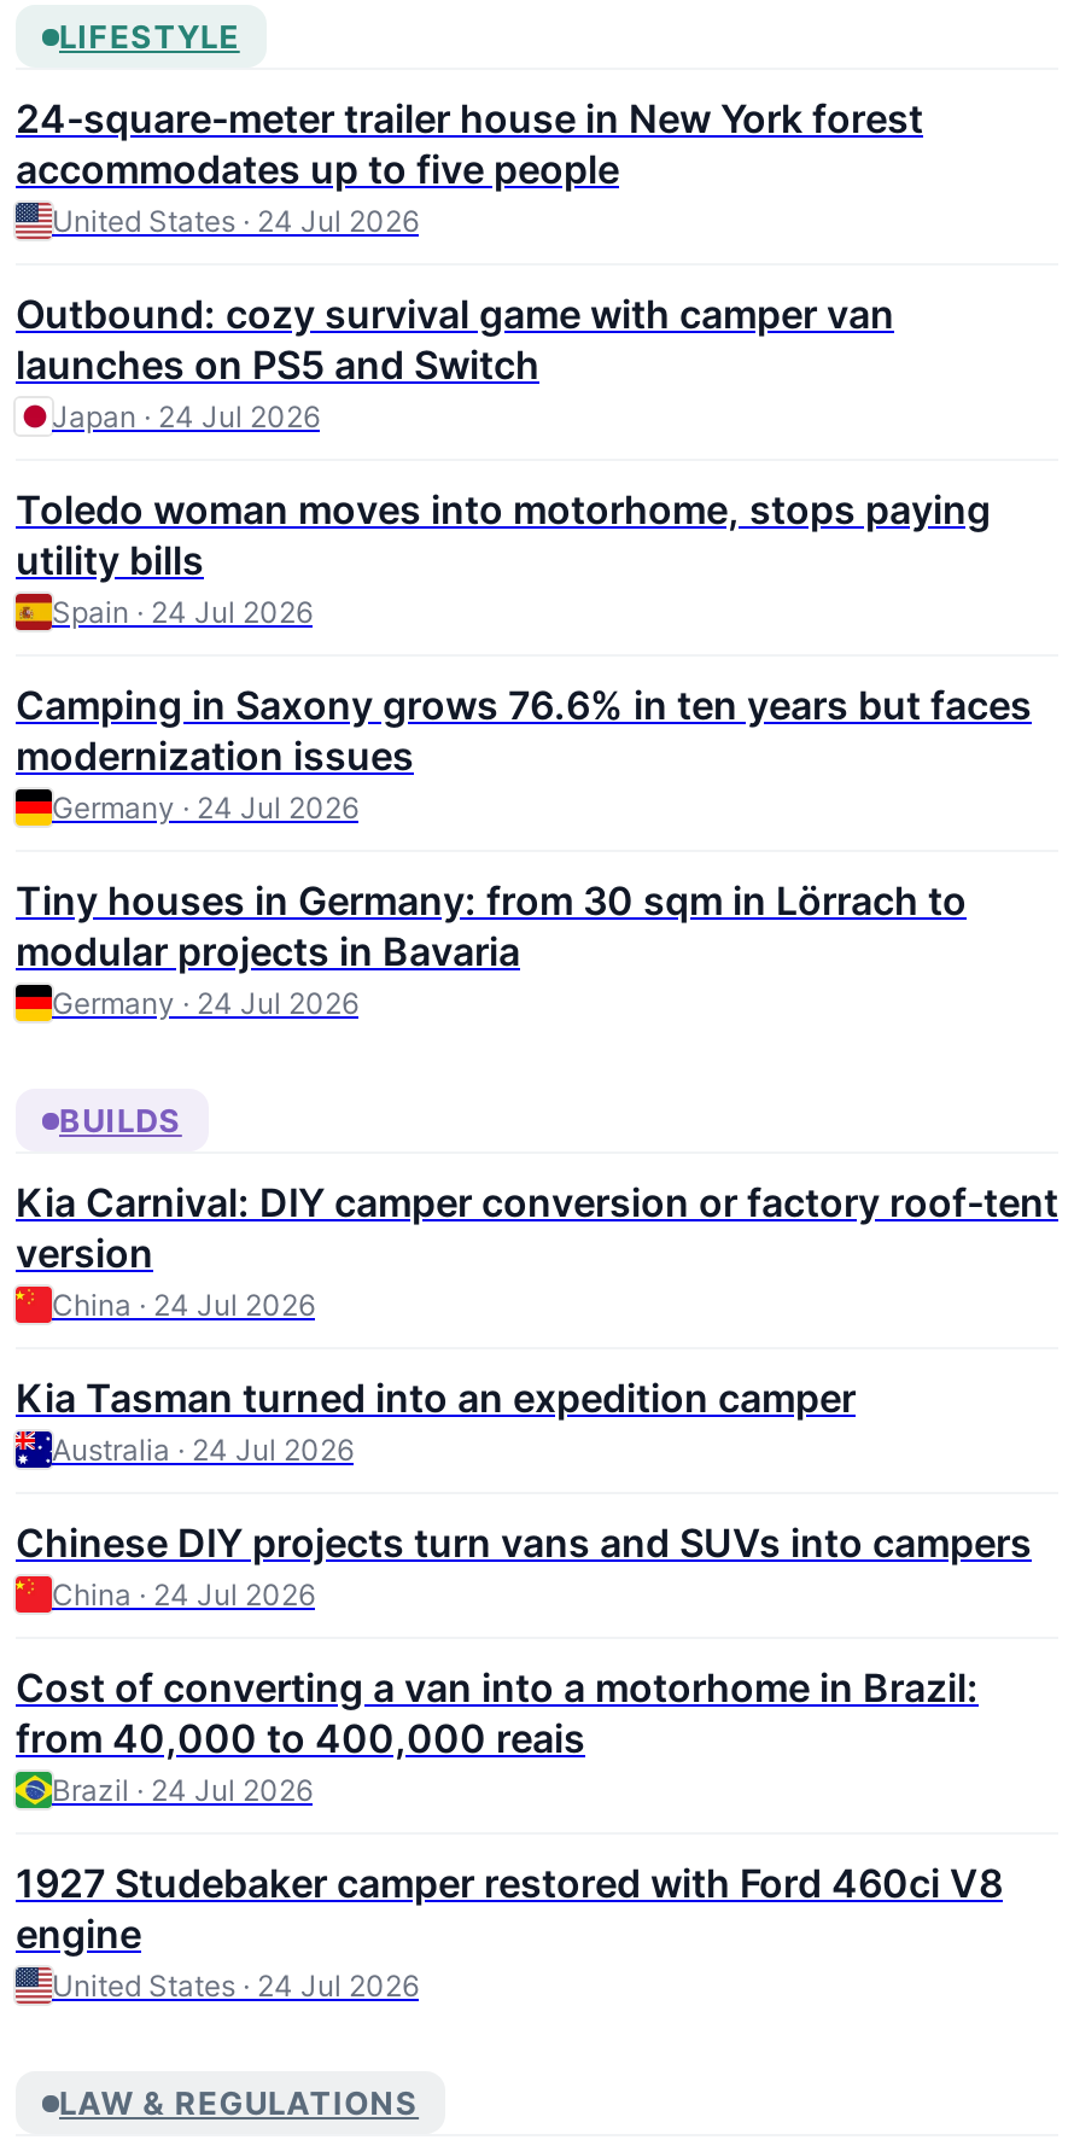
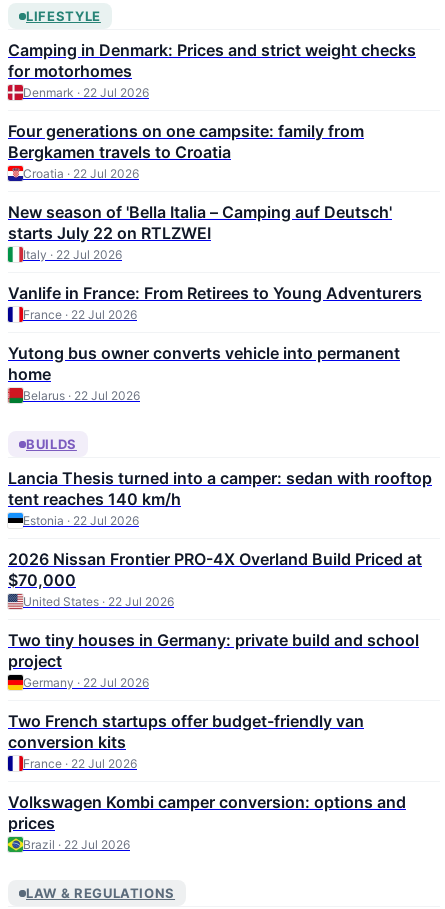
[16,94,923,239] 24-square-meter trailer house in New York forest | accommodates up to five people | United States · 24 Jul 2026 -> [8,40,416,100] Camping in Denmark: Prices and strict weight checks | for motorhomes | Denmark · 22 Jul 2026
[16,290,894,435] Outbound: cozy survival game with camper van | launches on PS5 and Switch | Japan · 24 Jul 2026 -> [8,121,364,181] Four generations on one campsite: family from | Bergkamen travels to Croatia | Croatia · 22 Jul 2026
[16,485,991,630] Toledo woman moves into motorhome, stops paying | utility bills | Spain · 24 Jul 2026 -> [8,202,392,262] New season of 'Bella Italia – Camping auf Deutsch' | starts July 22 on RTLZWEI | Italy · 22 Jul 2026
[16,681,1032,826] Camping in Saxony grows 76.6% in ten years but faces | modernization issues | Germany · 24 Jul 2026 -> [8,283,422,322] Vanlife in France: From Retirees to Young Adventurers | France · 22 Jul 2026
[16,876,967,1021] Tiny houses in Germany: from 30 sqm in Lörrach to | modular projects in Bavaria | Germany · 24 Jul 2026 -> [8,343,400,403] Yutong bus owner converts vehicle into permanent | home | Belarus · 22 Jul 2026
moved [59,1101,182,1139] -> [26,436,77,452]: BUILDS
[16,1178,1058,1323] Kia Carnival: DIY camper conversion or factory roof-tent | version | China · 24 Jul 2026 -> [8,468,432,528] Lancia Thesis turned into a camper: sedan with rooftop | tent reaches 140 km/h | Estonia · 22 Jul 2026
[16,1374,856,1468] Kia Tasman turned into an expedition camper | Australia · 24 Jul 2026 -> [8,549,422,609] 2026 Nissan Frontier PRO-4X Overland Build Priced at | $70,000 | United States · 22 Jul 2026
[16,1518,1032,1613] Chinese DIY projects turn vans and SUVs into campers | China · 24 Jul 2026 -> [8,630,419,690] Two tiny houses in Germany: private build and school | project | Germany · 22 Jul 2026
[16,1663,979,1808] Cost of converting a van into a motorhome in Brazil: | from 40,000 to 400,000 reais | Brazil · 24 Jul 2026 -> [8,711,364,771] Two French startups offer budget-friendly van | conversion kits | France · 22 Jul 2026
[16,1859,1003,2004] 1927 Studebaker camper restored with Ford 460ci V8 | engine | United States · 24 Jul 2026 -> [8,792,406,852] Volkswagen Kombi camper conversion: options and | prices | Brazil · 22 Jul 2026

